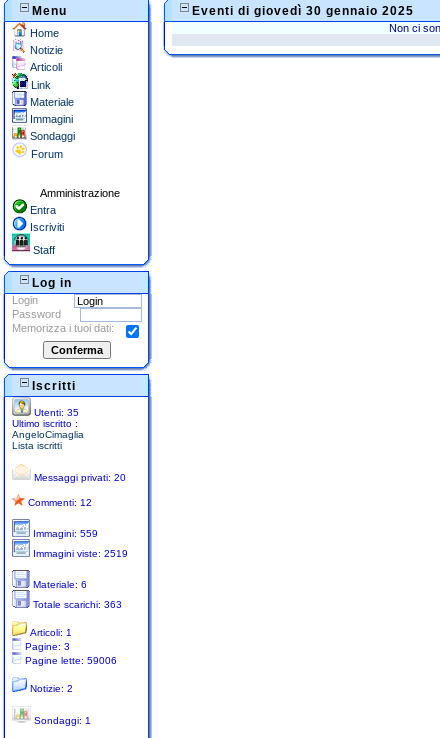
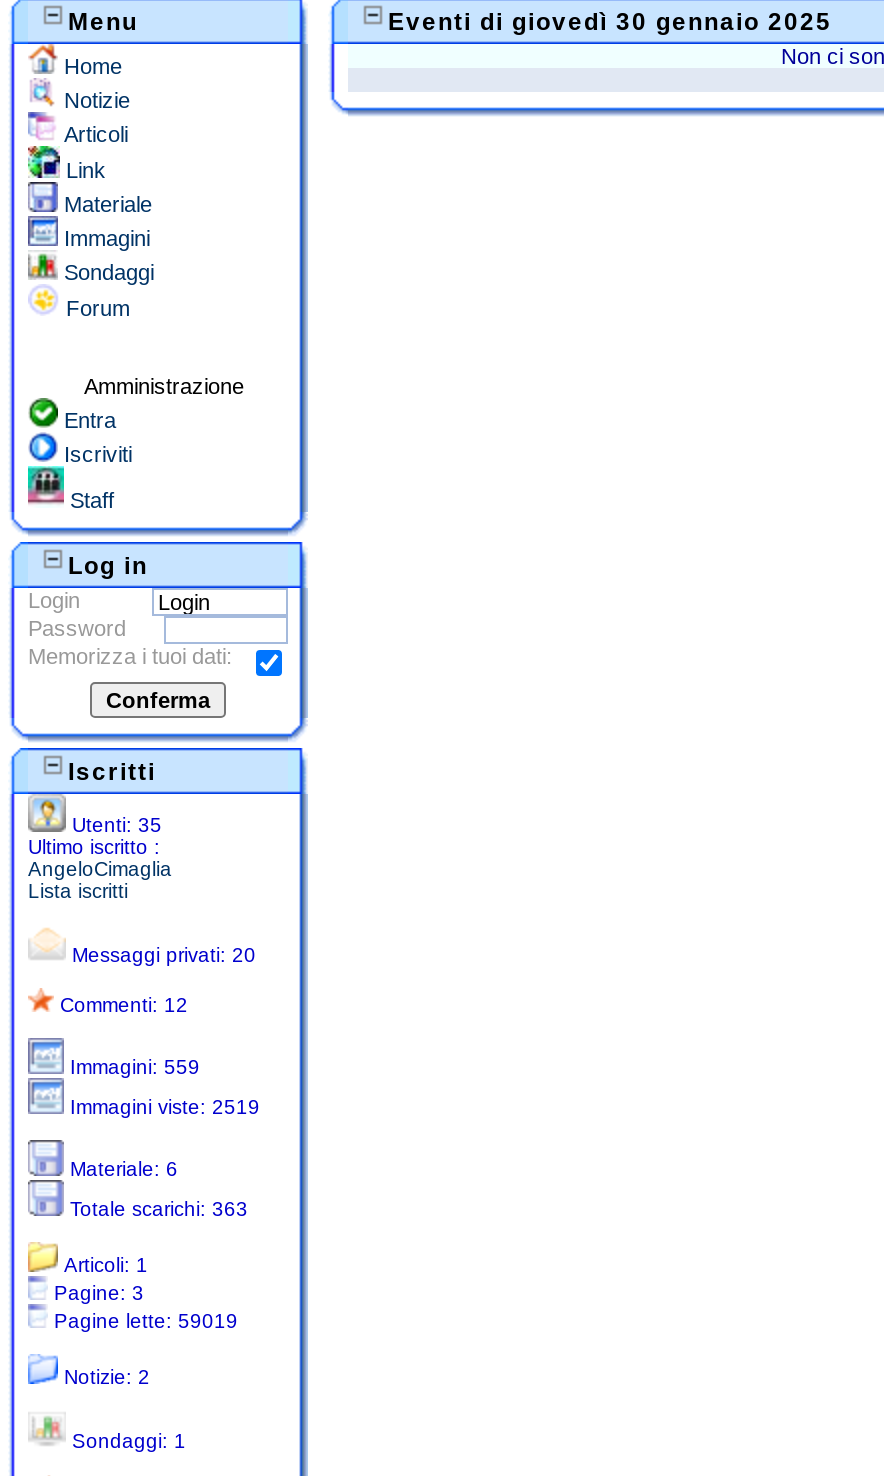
[22,655,117,666] Pagine lette: 59006 -> [48,1310,238,1332] Pagine lette: 59019

